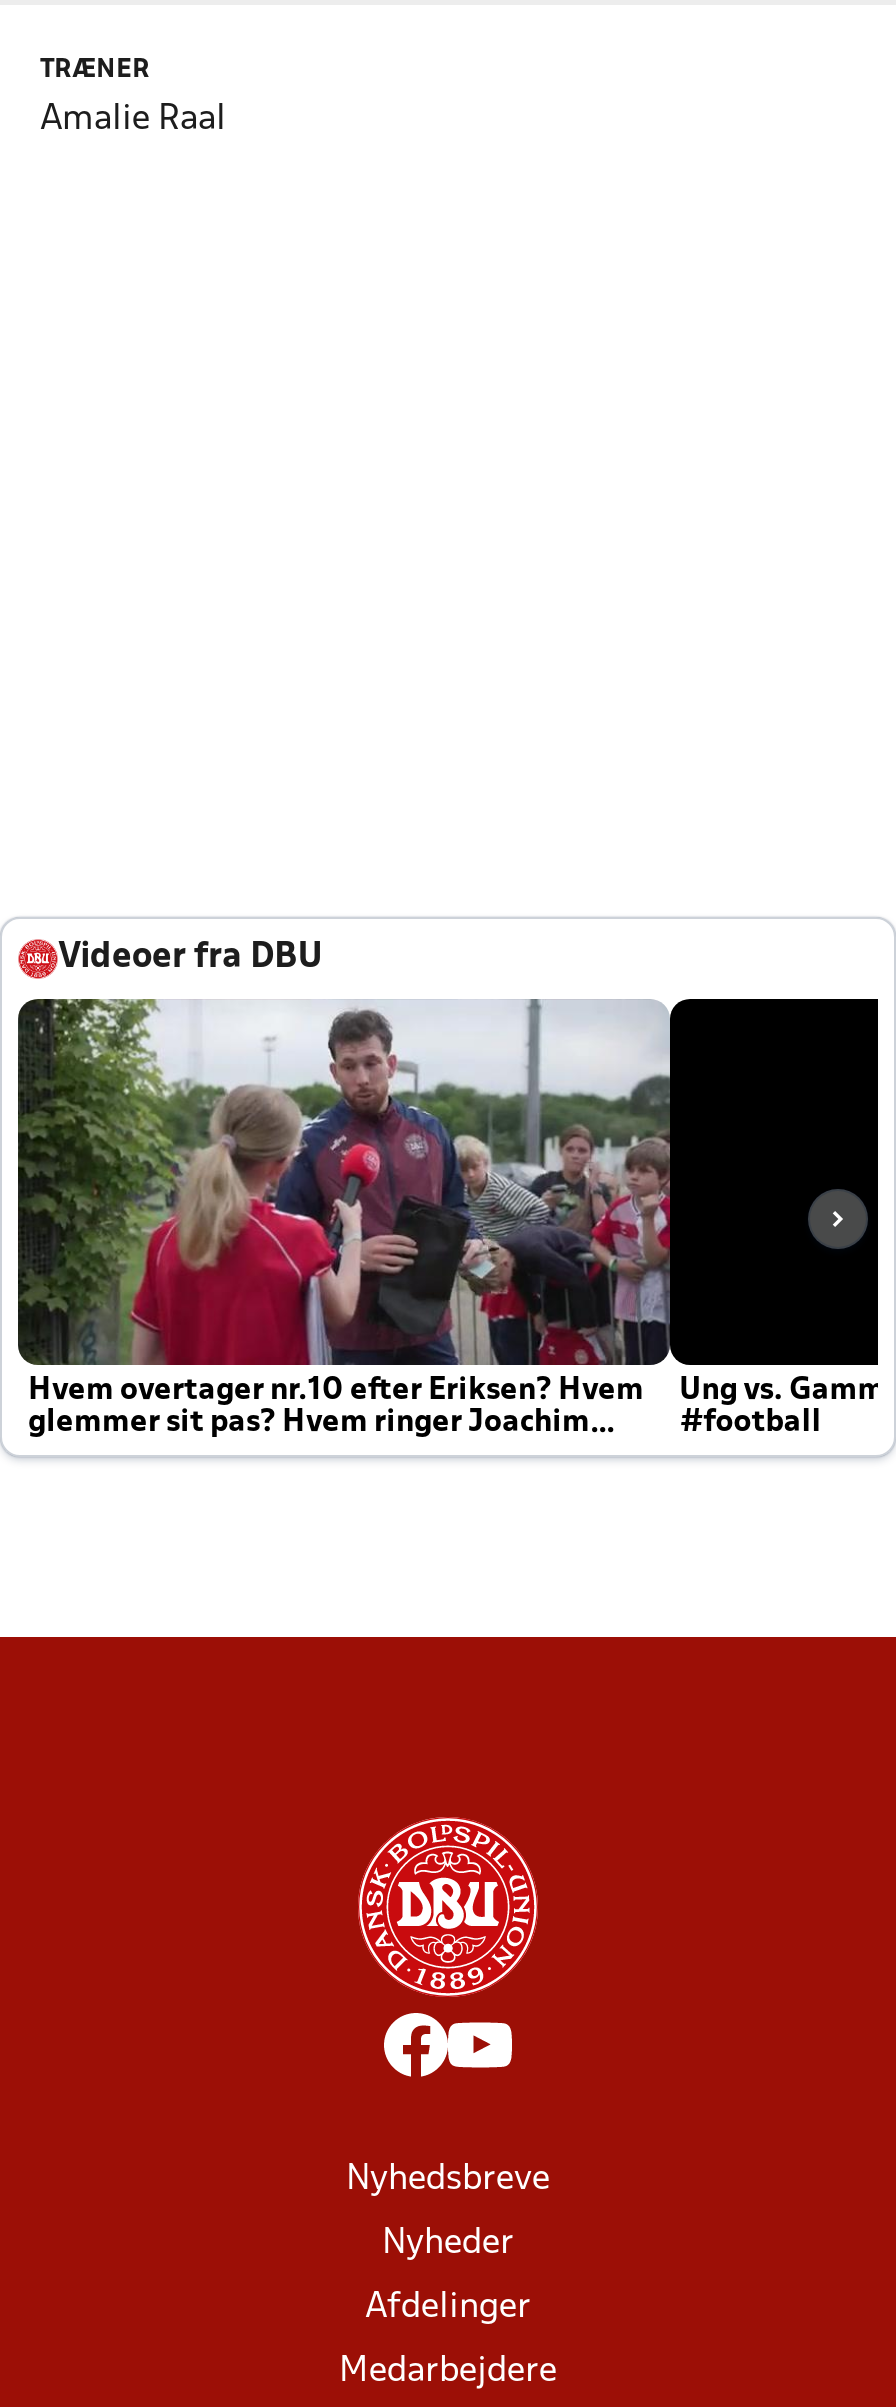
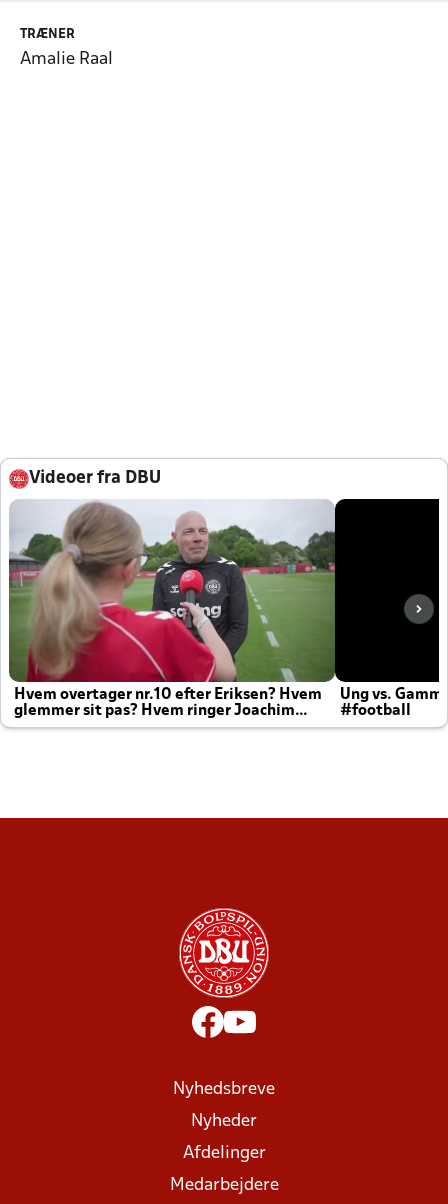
[16,997,672,1367] [image] -> [8,499,336,683] [image]

